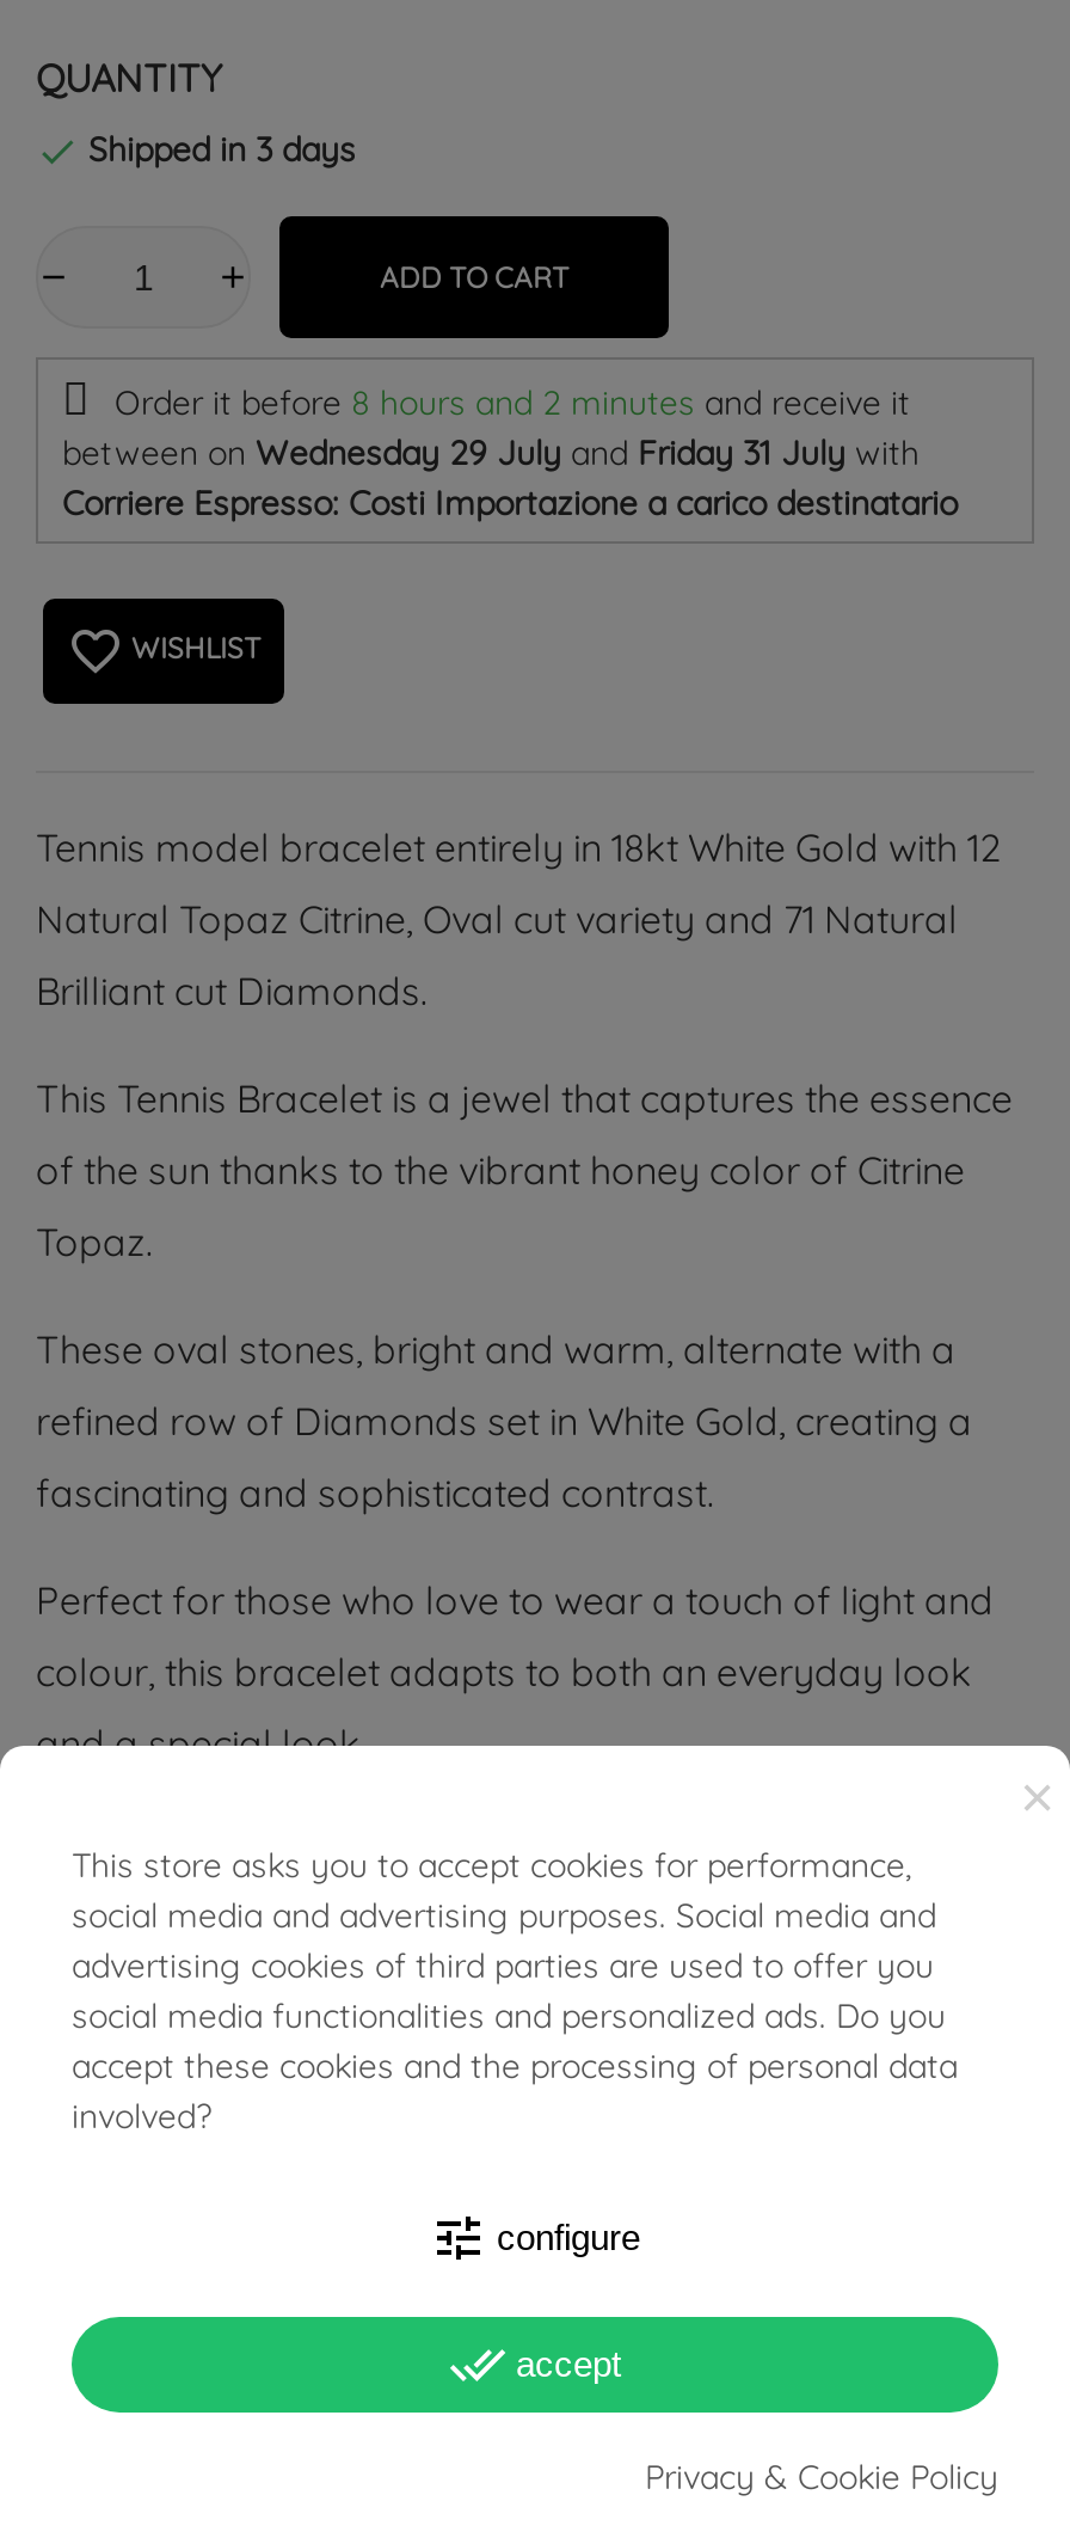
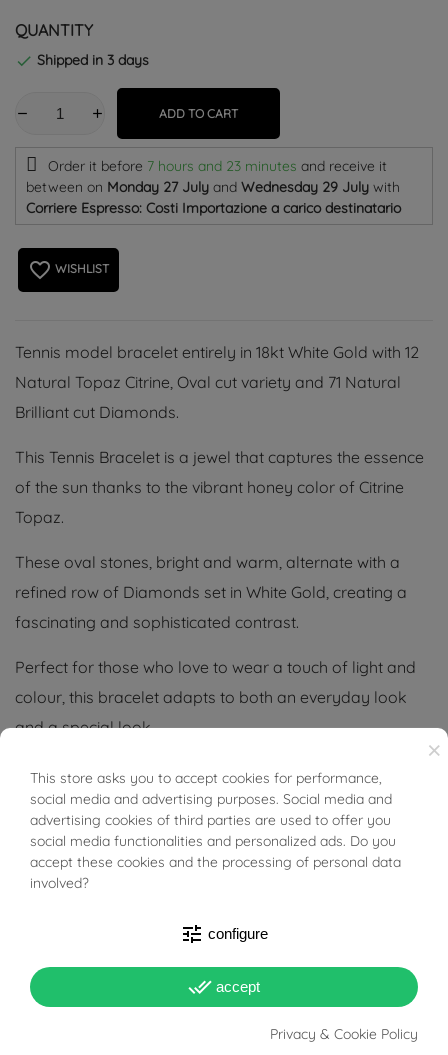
[115,382,910,425] Order it before 8 hours and 2 minutes and receive it -> [48,157,387,175] Order it before 7 hours and 23 minutes and receive it
[62,433,920,476] between on Wednesday 29 July and Friday 31 July with -> [26,178,400,196] between on Monday 27 July and Wednesday 29 July with

